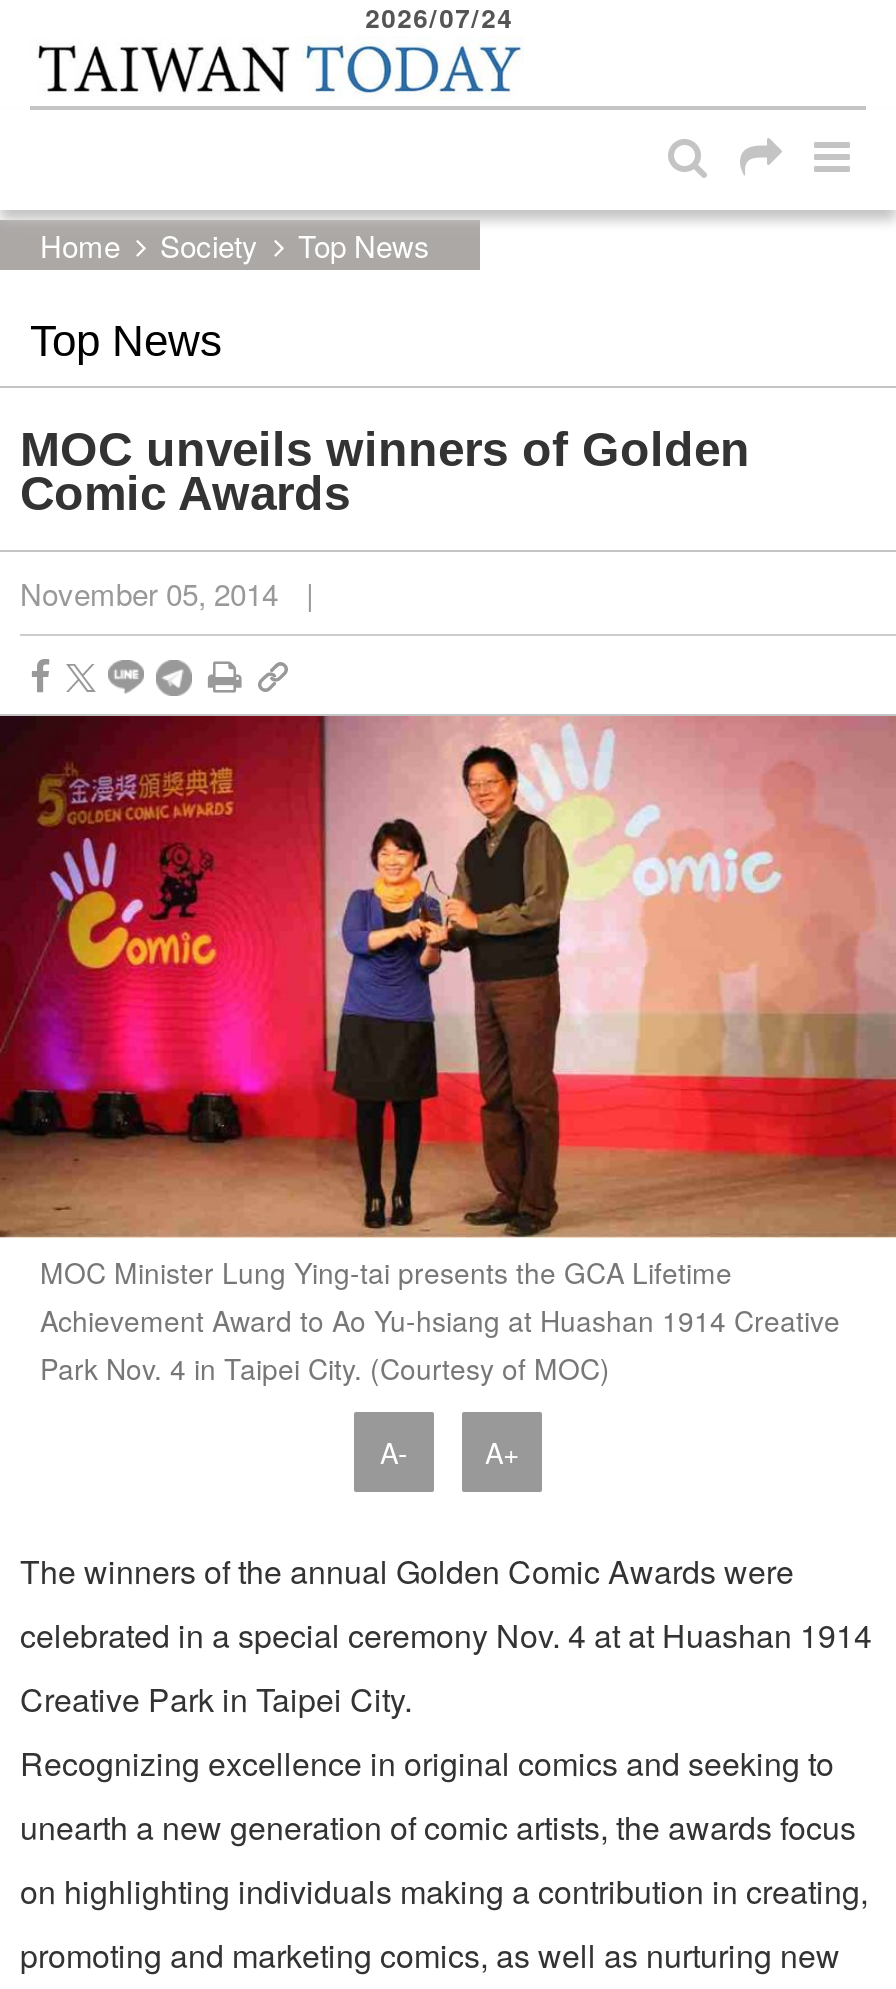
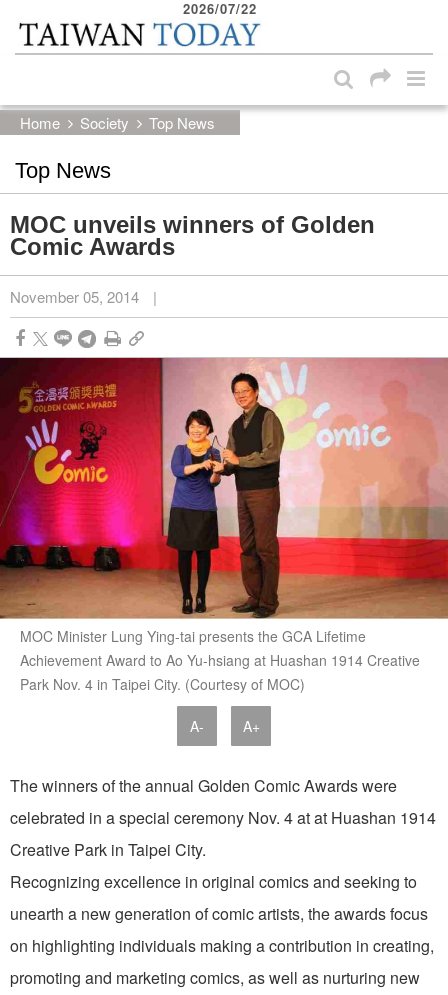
[365,0,513,36] 2026/07/24 -> [183,0,257,18] 2026/07/22

